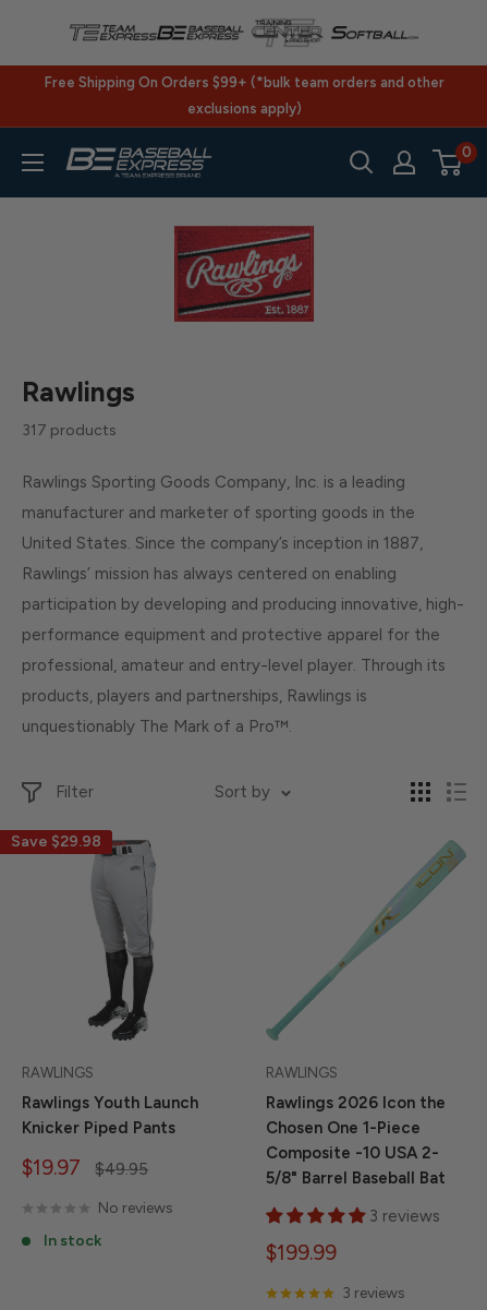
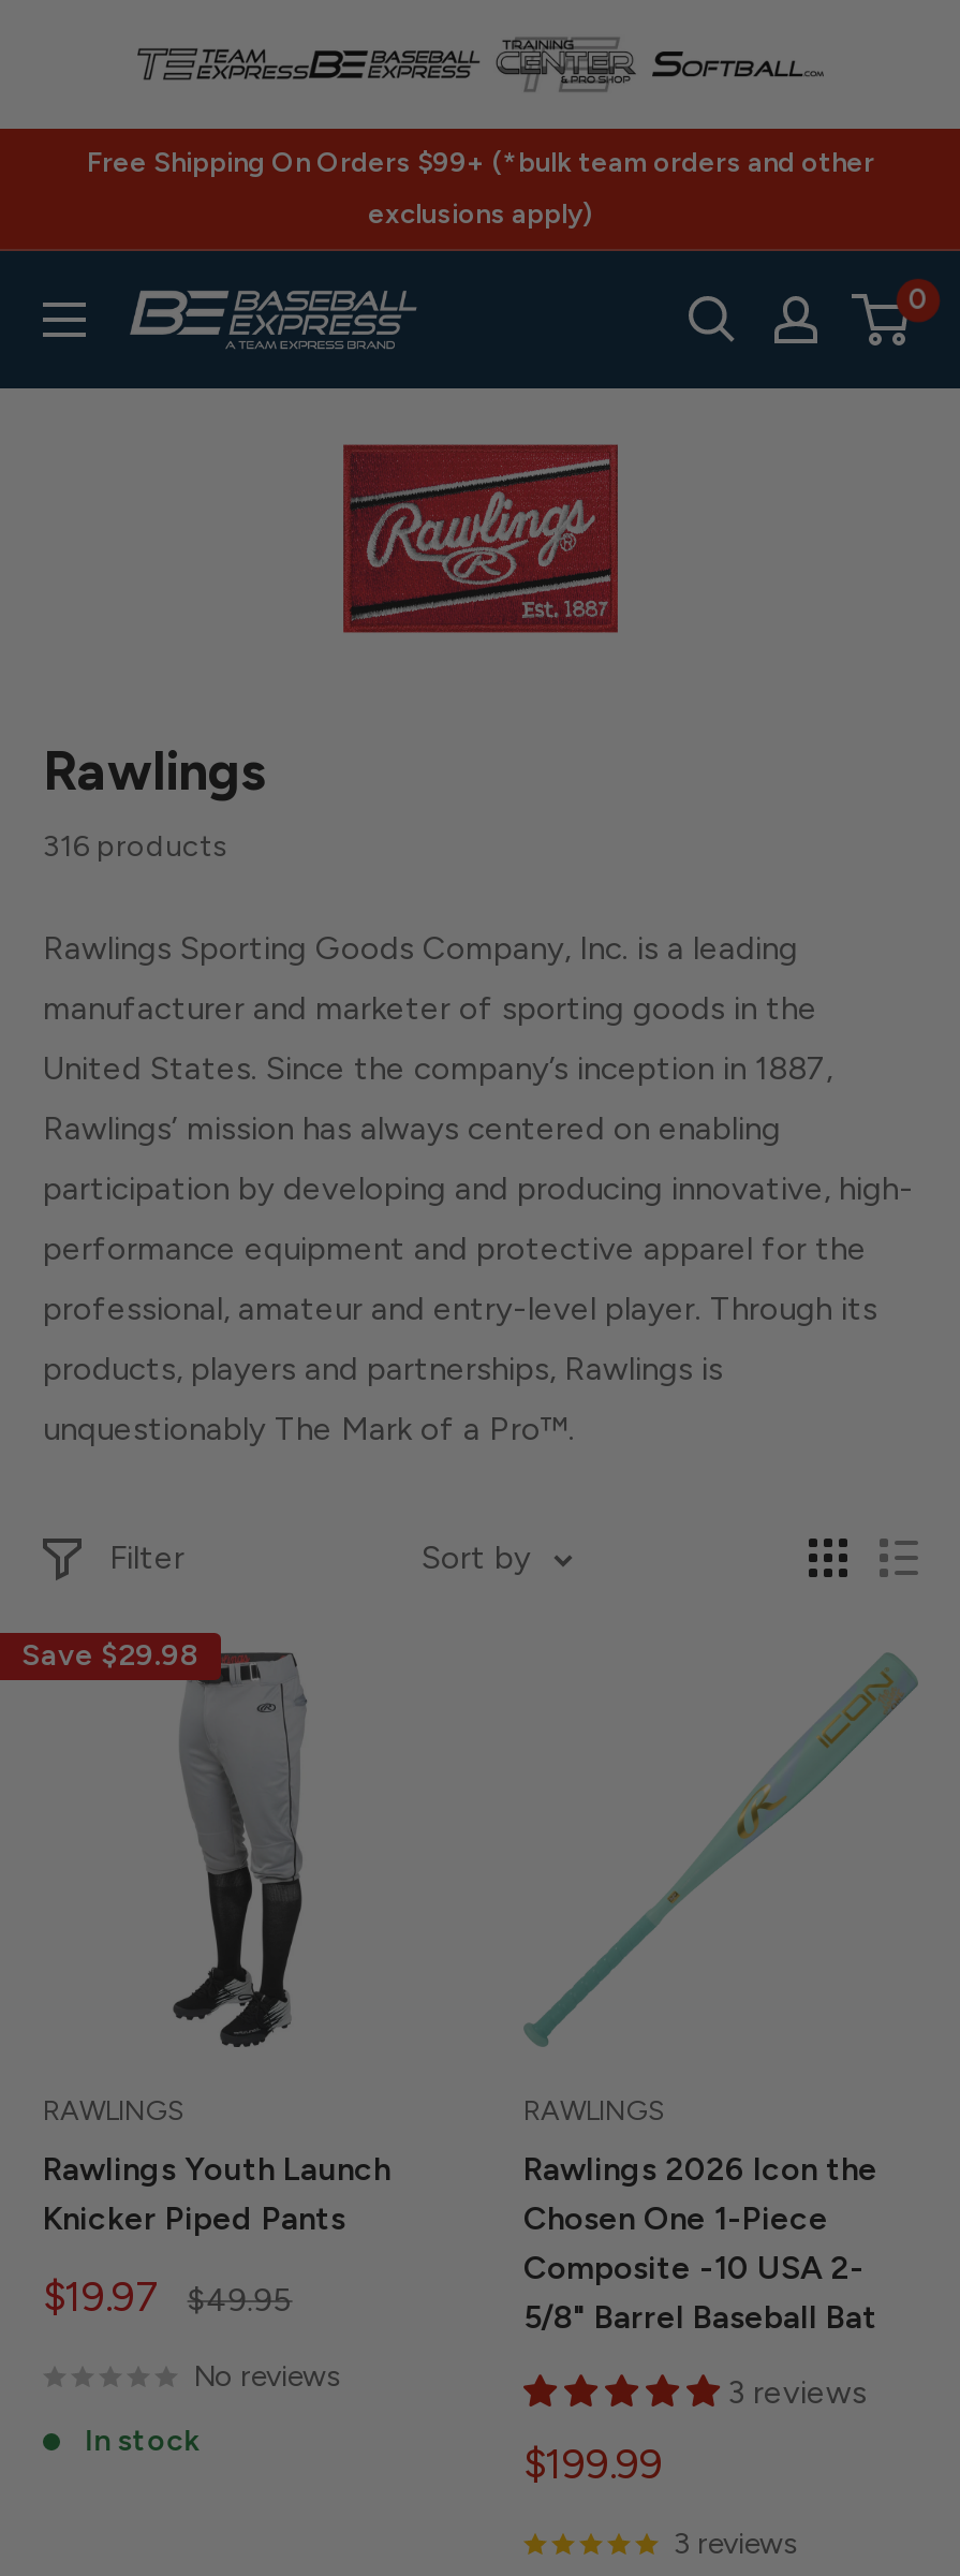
[22,421,117,440] 317 products -> [43,828,227,865] 316 products

